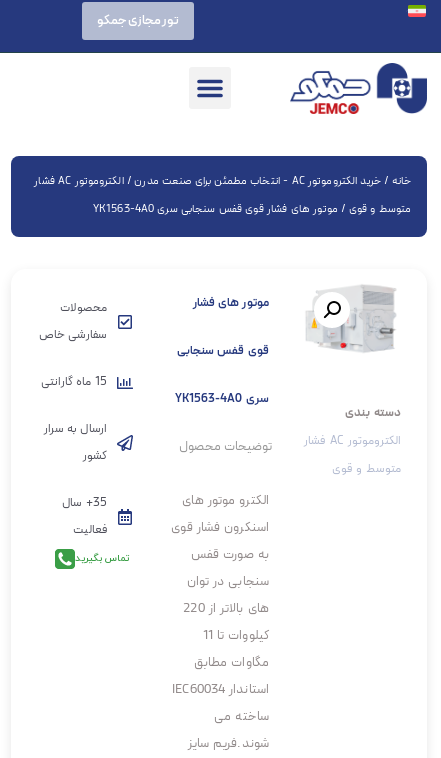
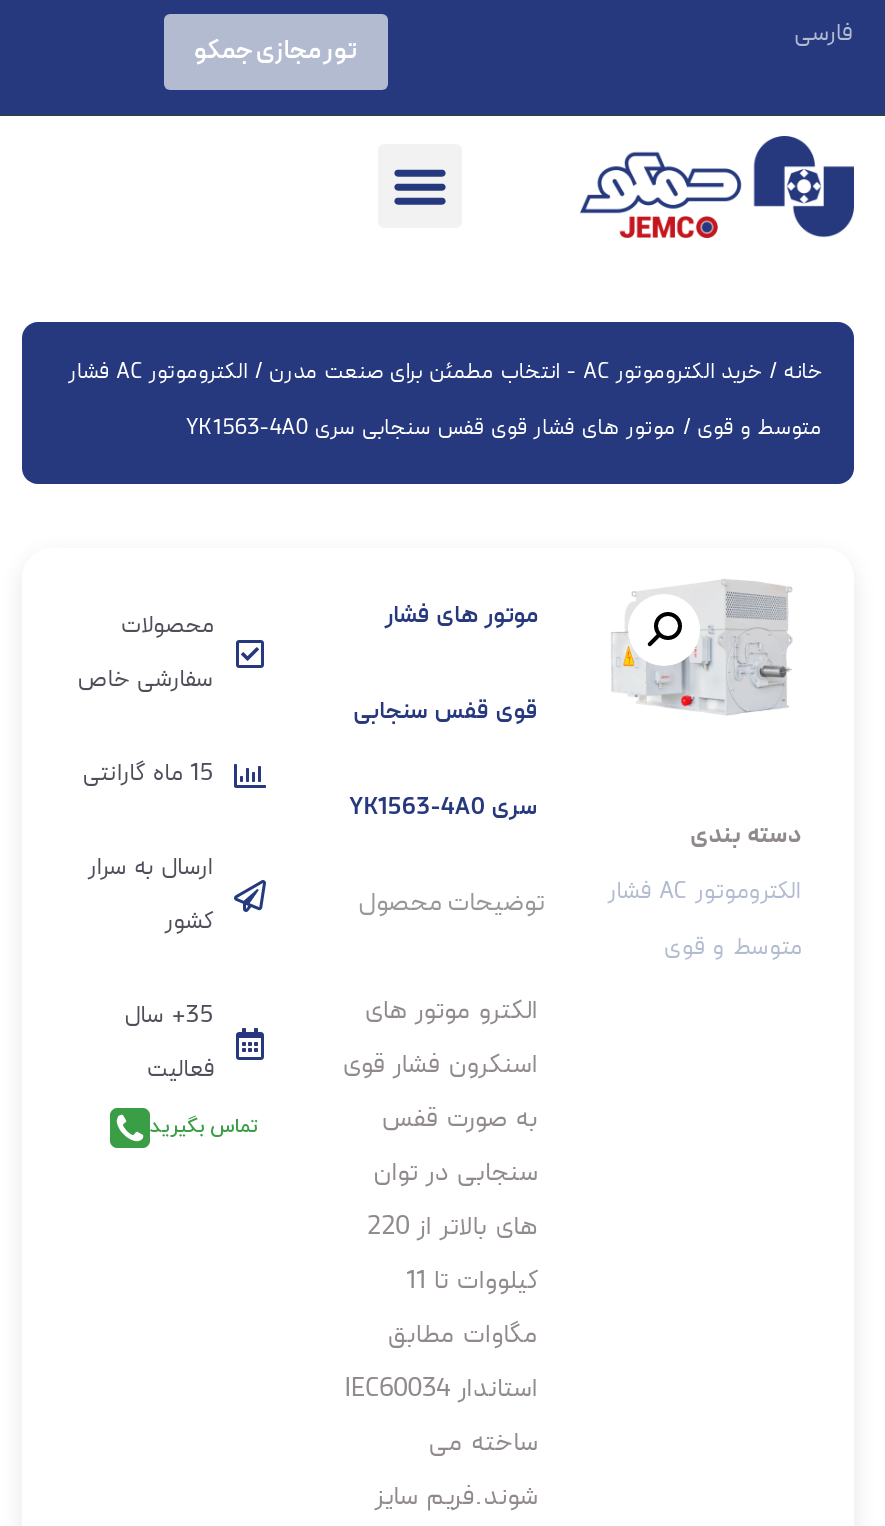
none -> [794,16,852,52] فارسی

